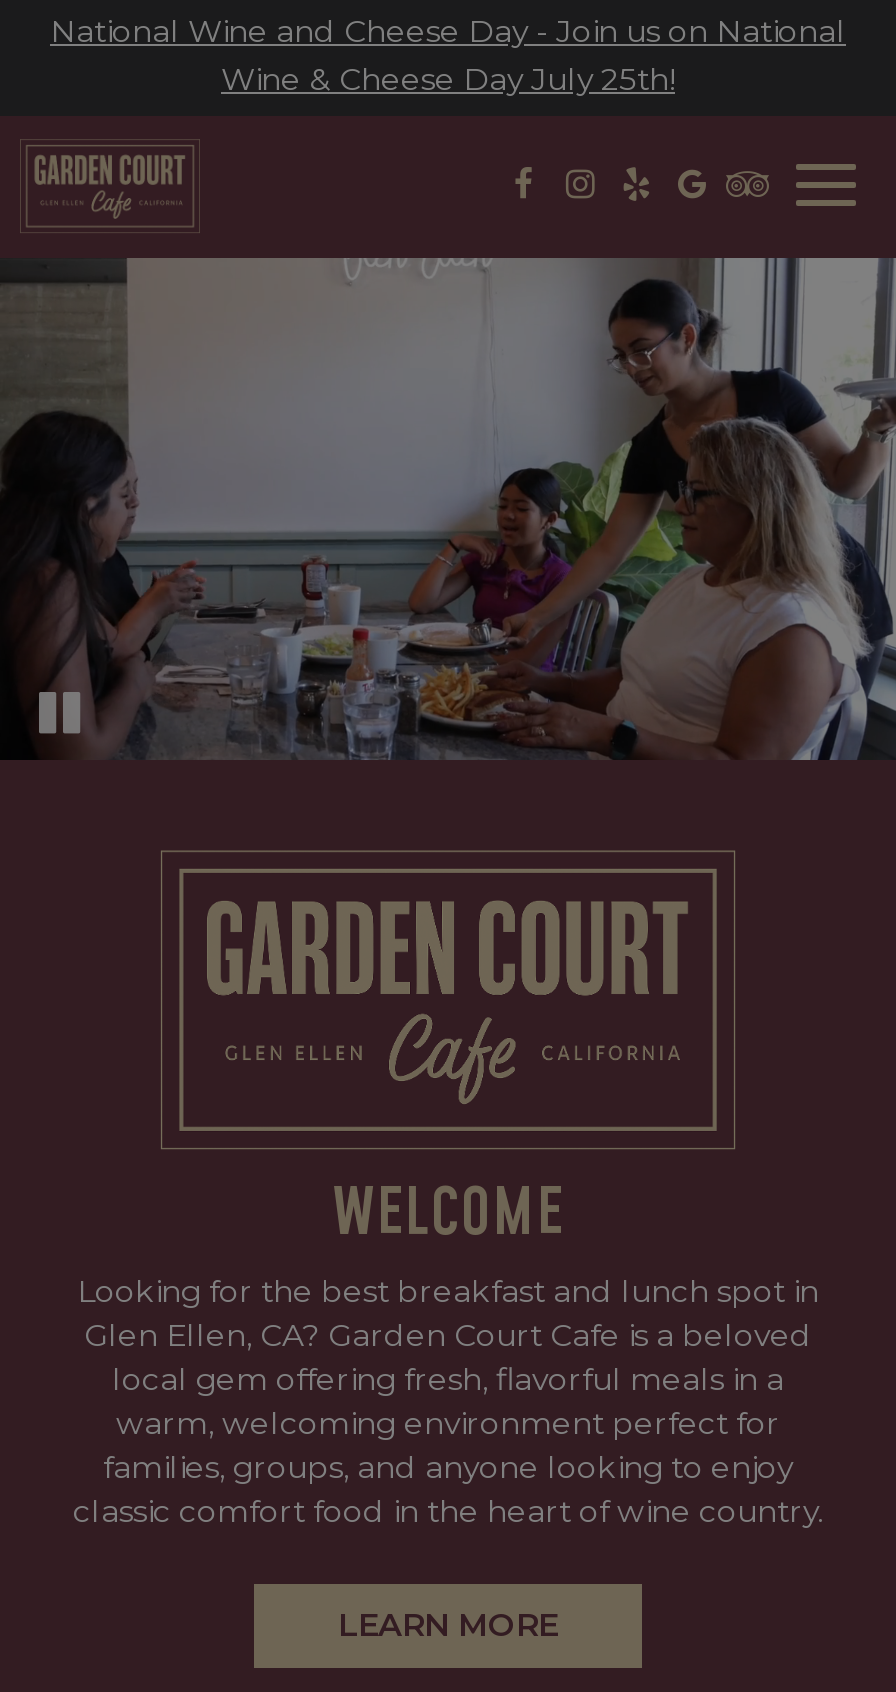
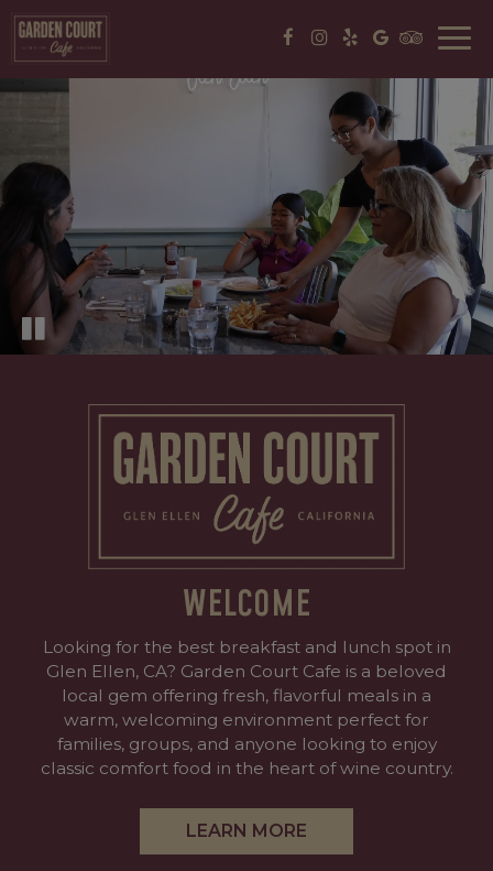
[50,11,846,97] National Wine and Cheese Day - Join us on National | Wine & Cheese Day July 25th! -> none
moved [288,258,890,762] -> [160,78,490,356]: [image]

